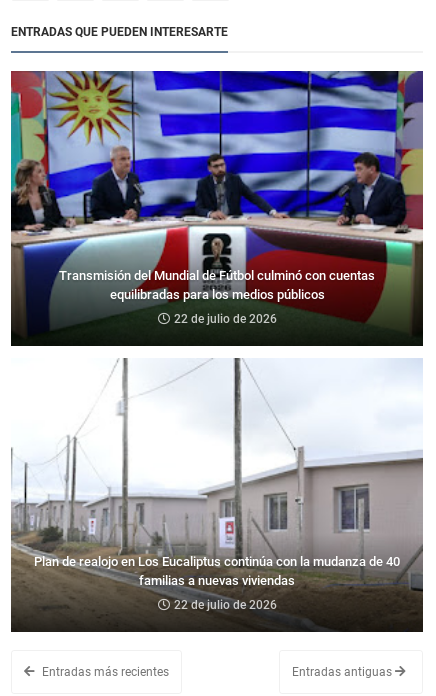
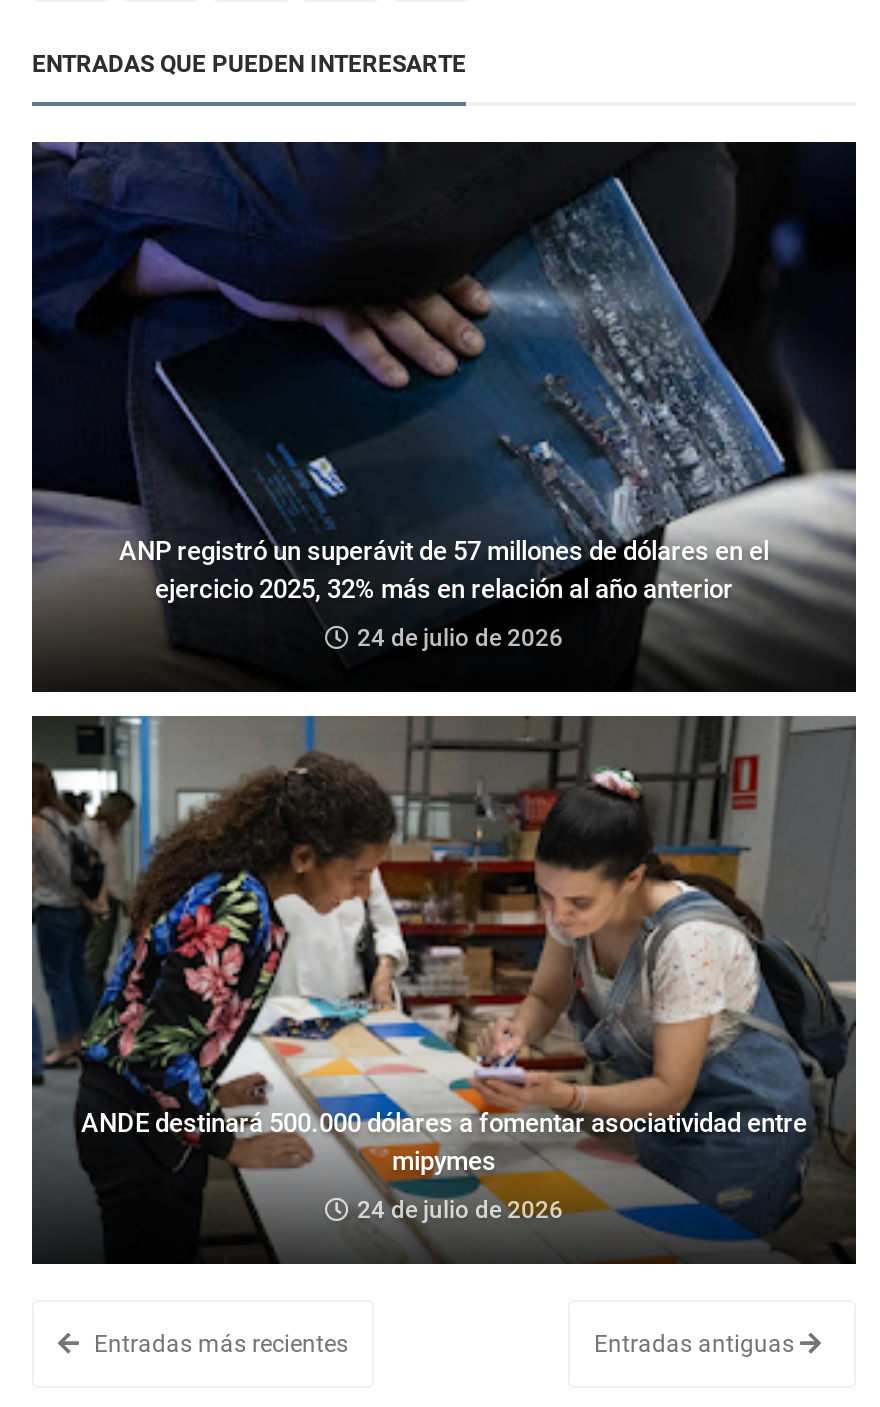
[10,70,424,335] [image] | Transmisión del Mundial de Fútbol culminó con cuentas | equilibradas para los medios públicos -> [30,140,858,670] [image] | ANP registró un superávit de 57 millones de dólares en el | ejercicio 2025, 32% más en relación al año anterior
[173,312,276,326] 22 de julio de 2026 -> [357,623,563,651] 24 de julio de 2026
[10,358,423,631] [image] | Plan de realojo en Los Eucaliptus continúa con la mudanza de 40 | familias a nuevas viviendas -> [30,714,858,1260] [image] | ANDE destinará 500.000 dólares a fomentar asociatividad entre | mipymes
[173,598,276,612] 22 de julio de 2026 -> [357,1197,563,1225] 24 de julio de 2026

